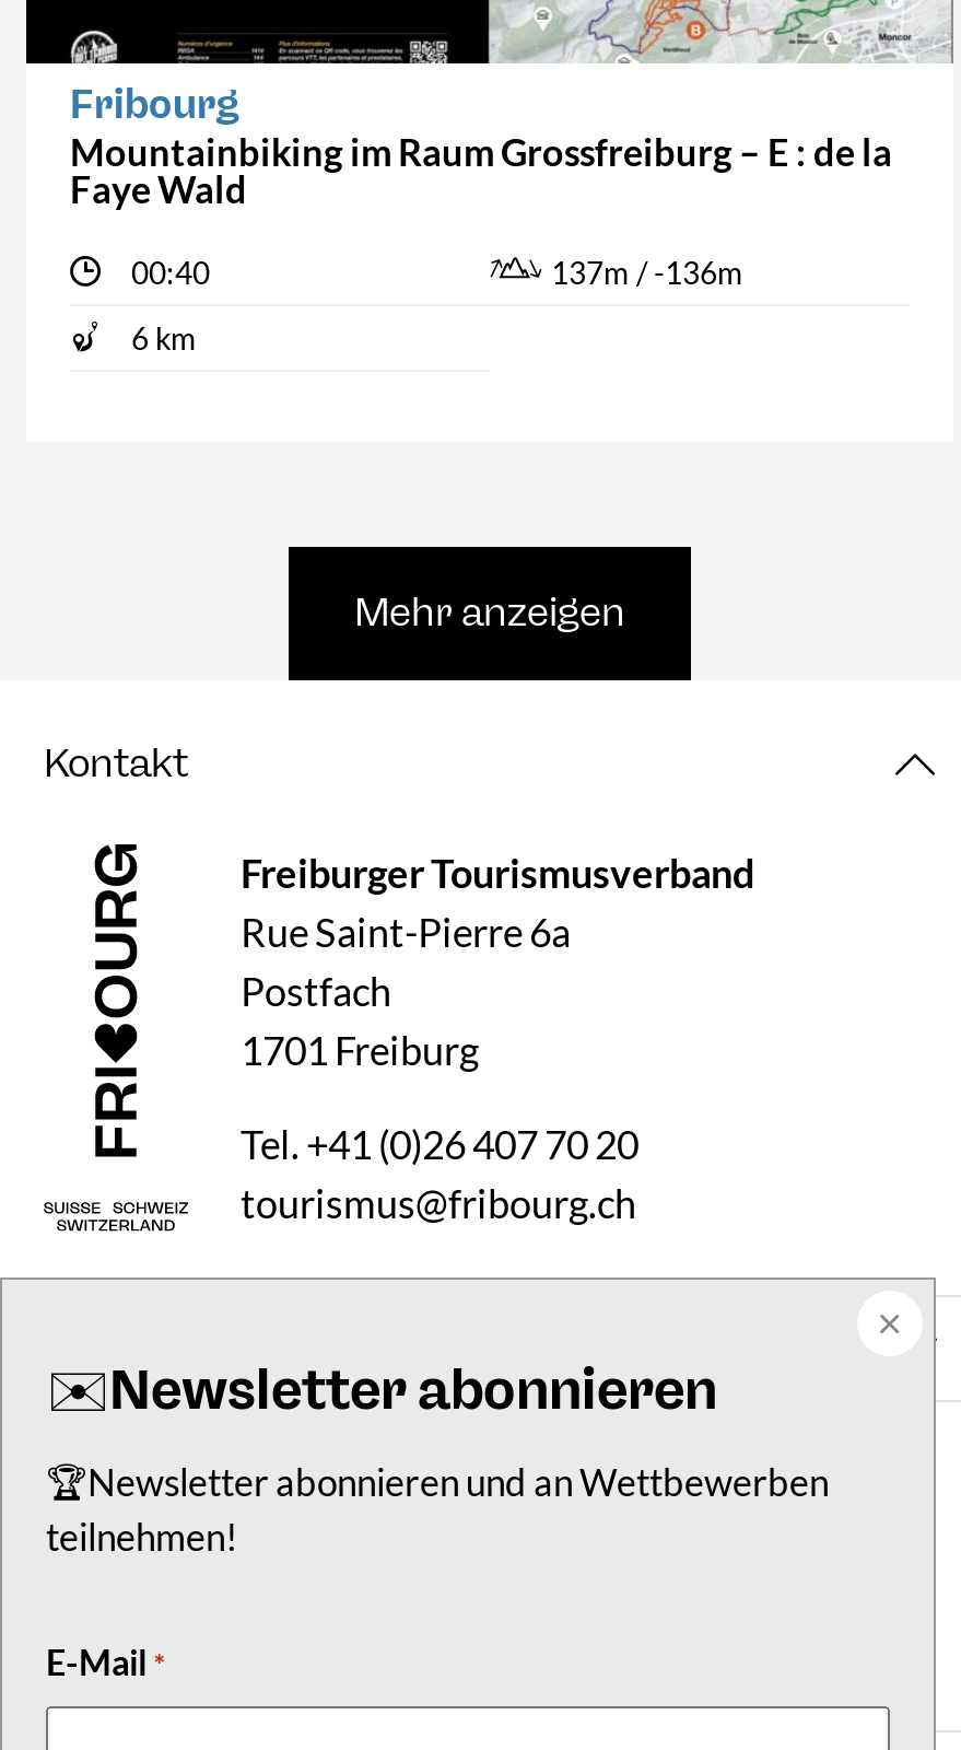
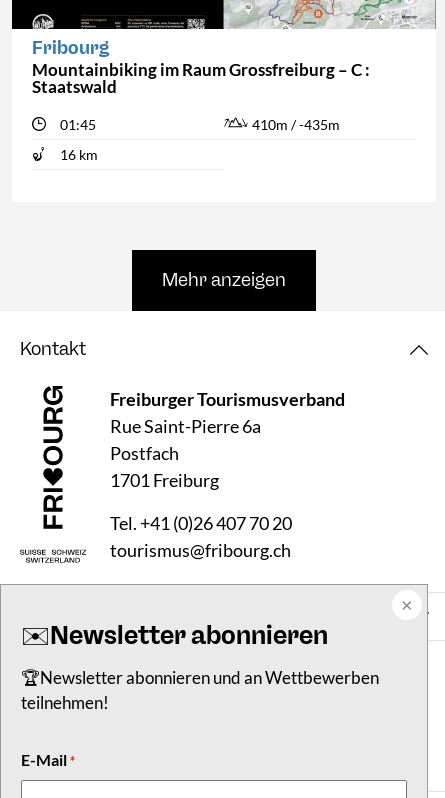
[70,129,892,212] Mountainbiking im Raum Grossfreiburg – E : de la | Faye Wald -> [32,59,370,97] Mountainbiking im Raum Grossfreiburg – C : | Staatswald
[125,254,743,291] 00:40 | 137m / -136m -> [57,116,340,133] 01:45 | 410m / -435m
[125,319,197,357] 6 km -> [57,146,98,163] 16 km

